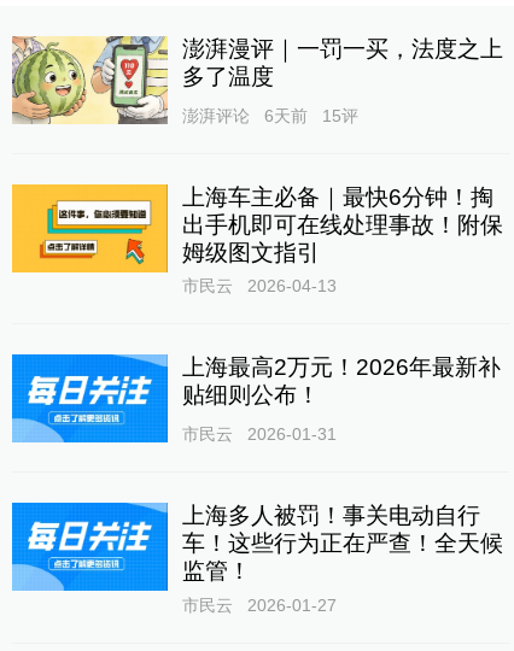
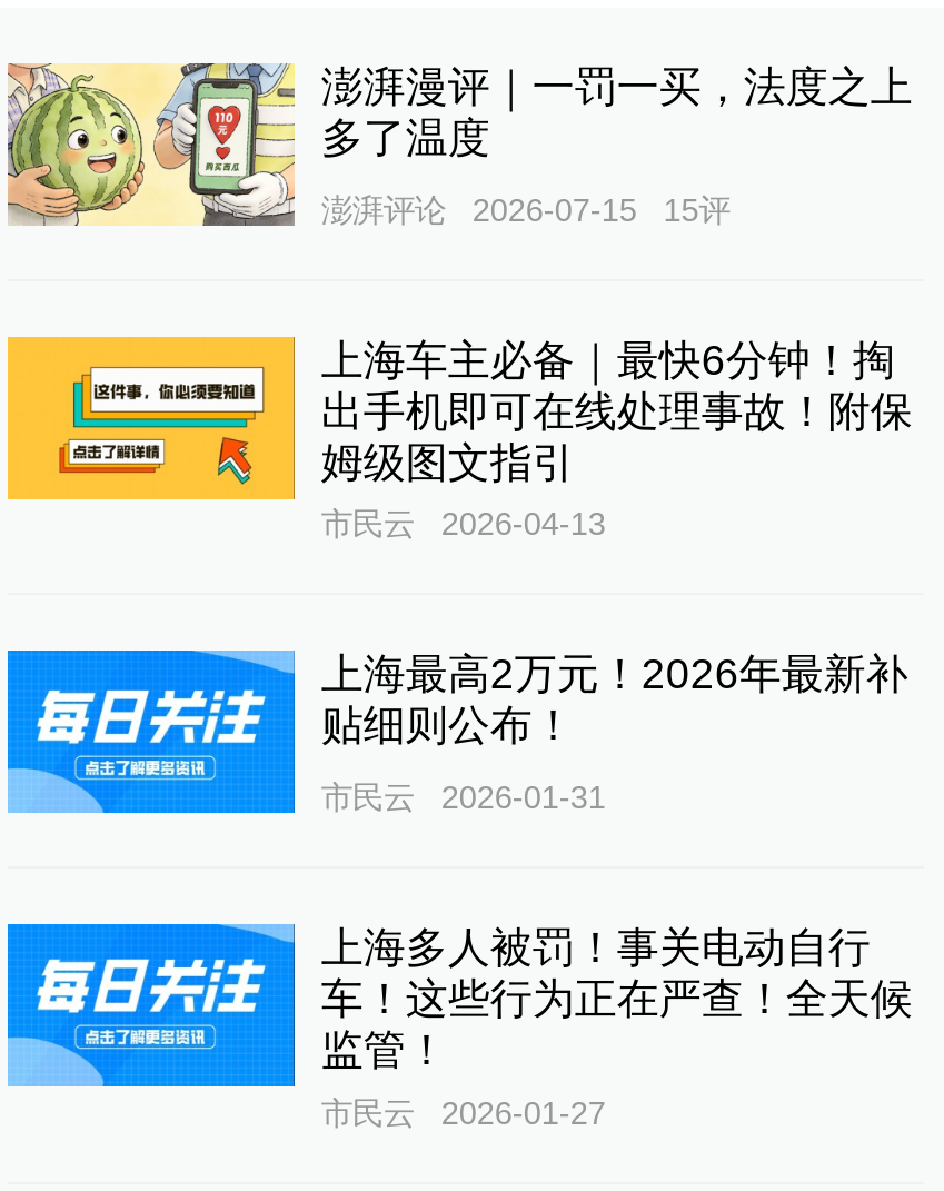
[264,106,307,125] 6天前 -> [472,193,637,228] 2026-07-15

